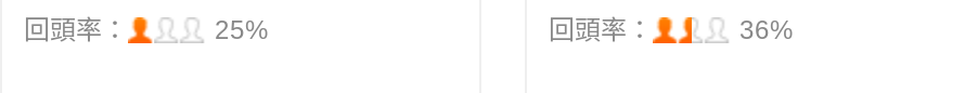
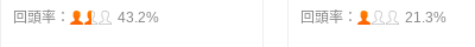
[215,15,269,45] 25% -> [118,9,159,26] 43.2%
[739,15,794,45] 36% -> [405,9,446,26] 21.3%

